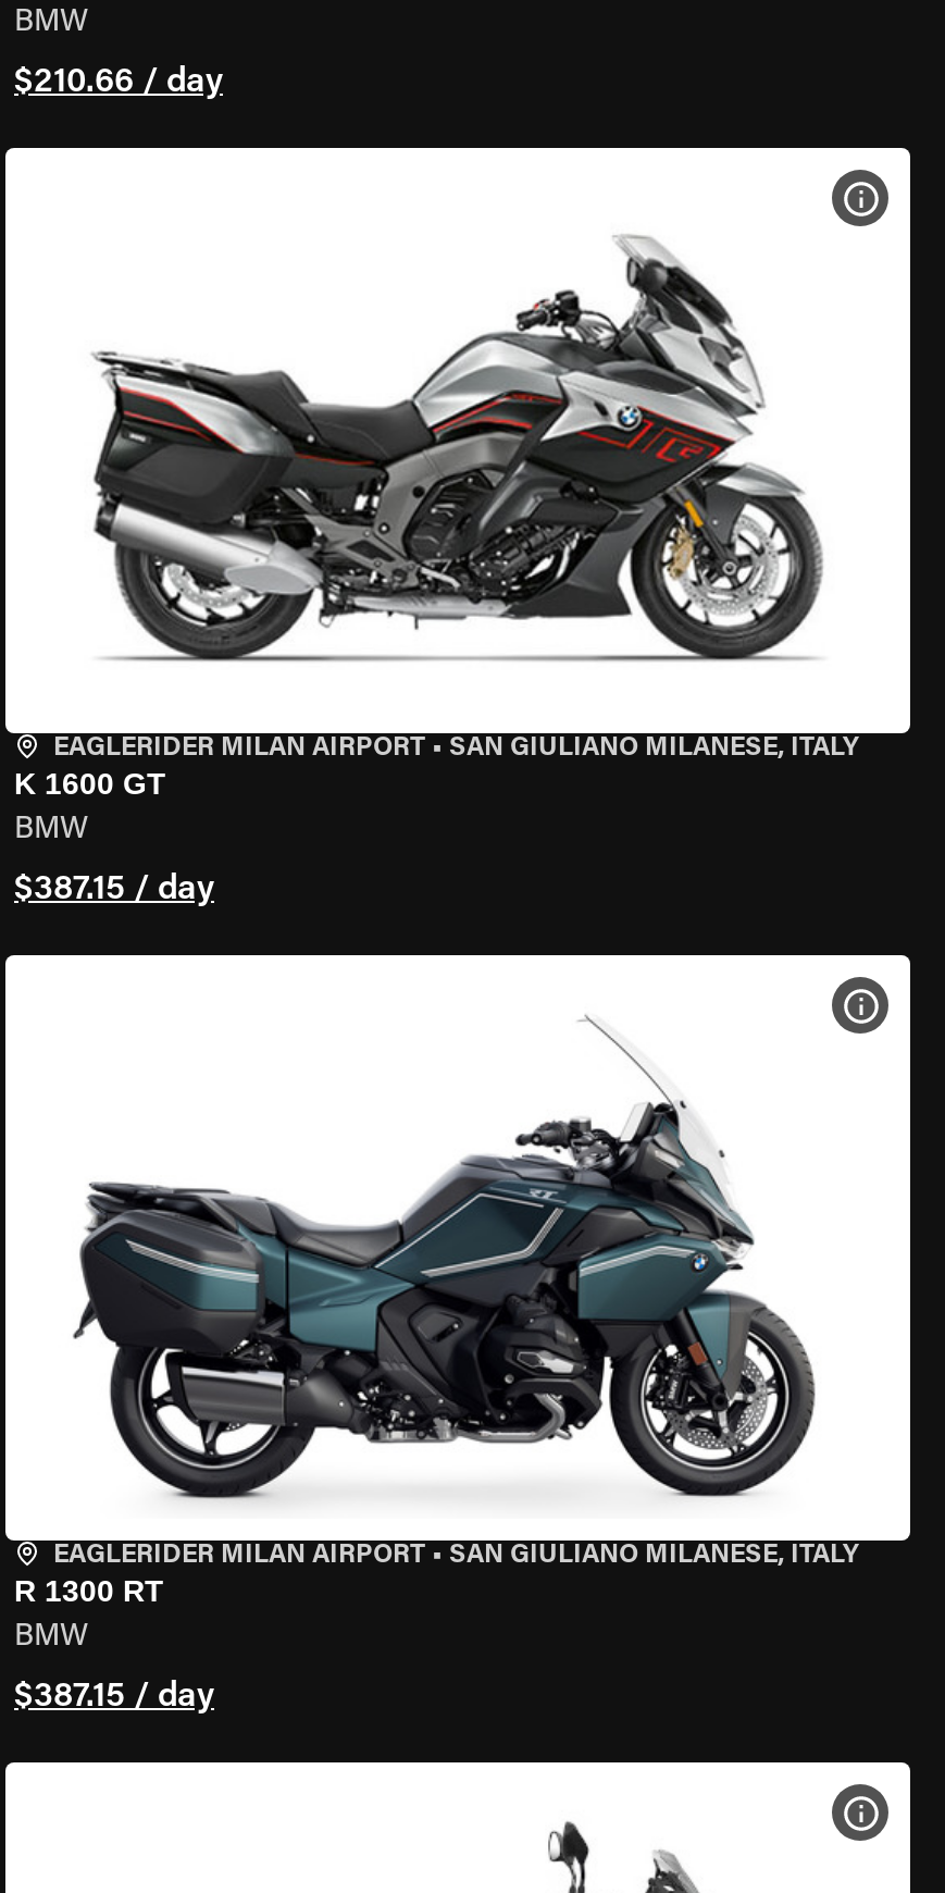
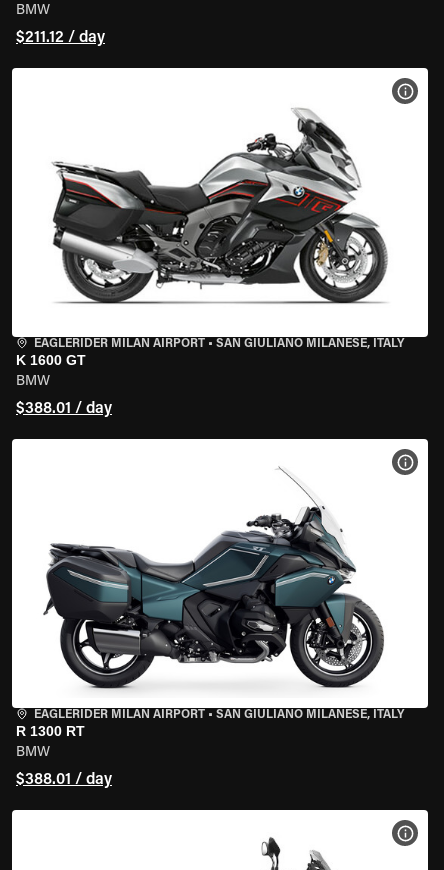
[14,65,223,100] $210.66 / day -> [16,30,105,46] $211.12 / day
[14,873,214,907] $387.15 / day -> [16,401,112,417] $388.01 / day
[14,1680,214,1715] $387.15 / day -> [16,772,112,788] $388.01 / day

